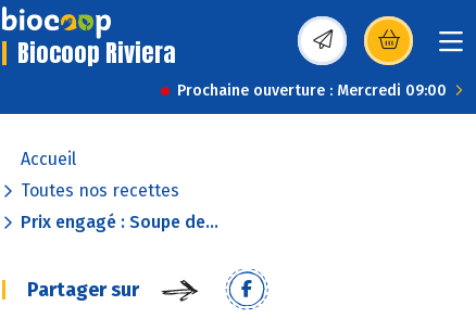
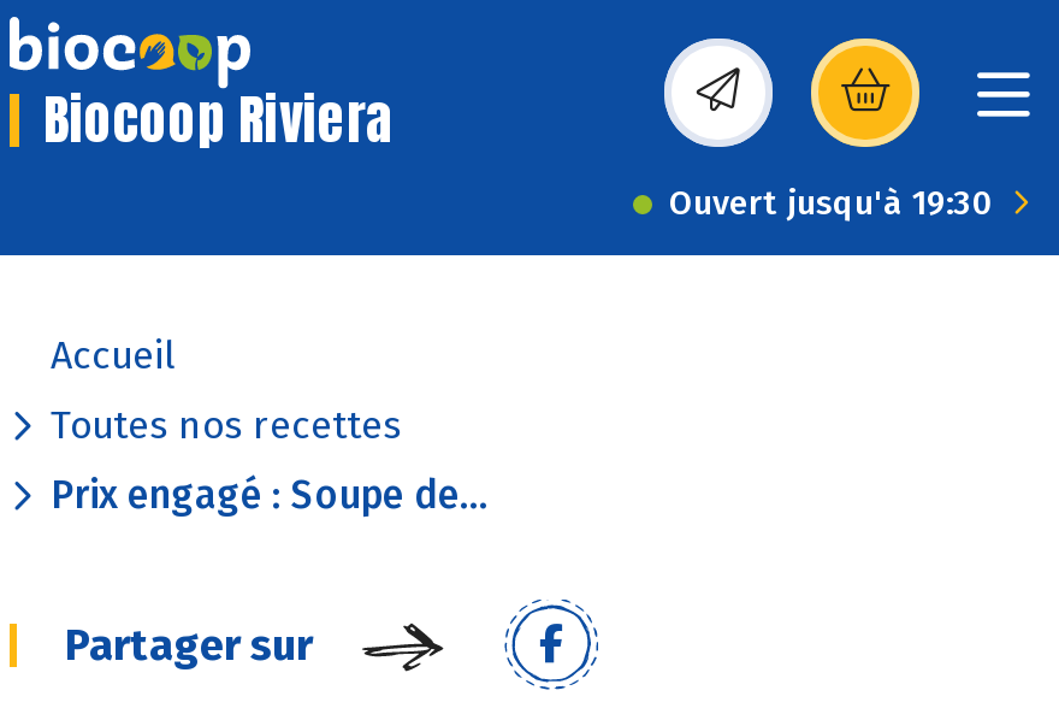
[177,81,447,100] Prochaine ouverture : Mercredi 09:00 -> [669,183,994,224] Ouvert jusqu'à 19:30

